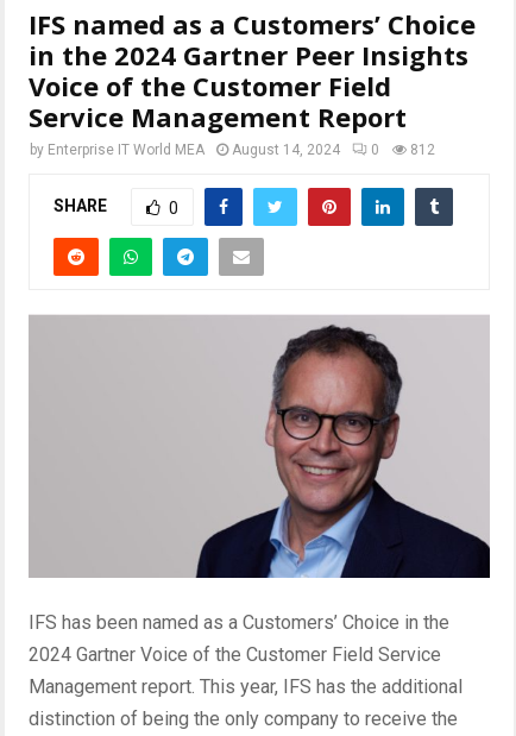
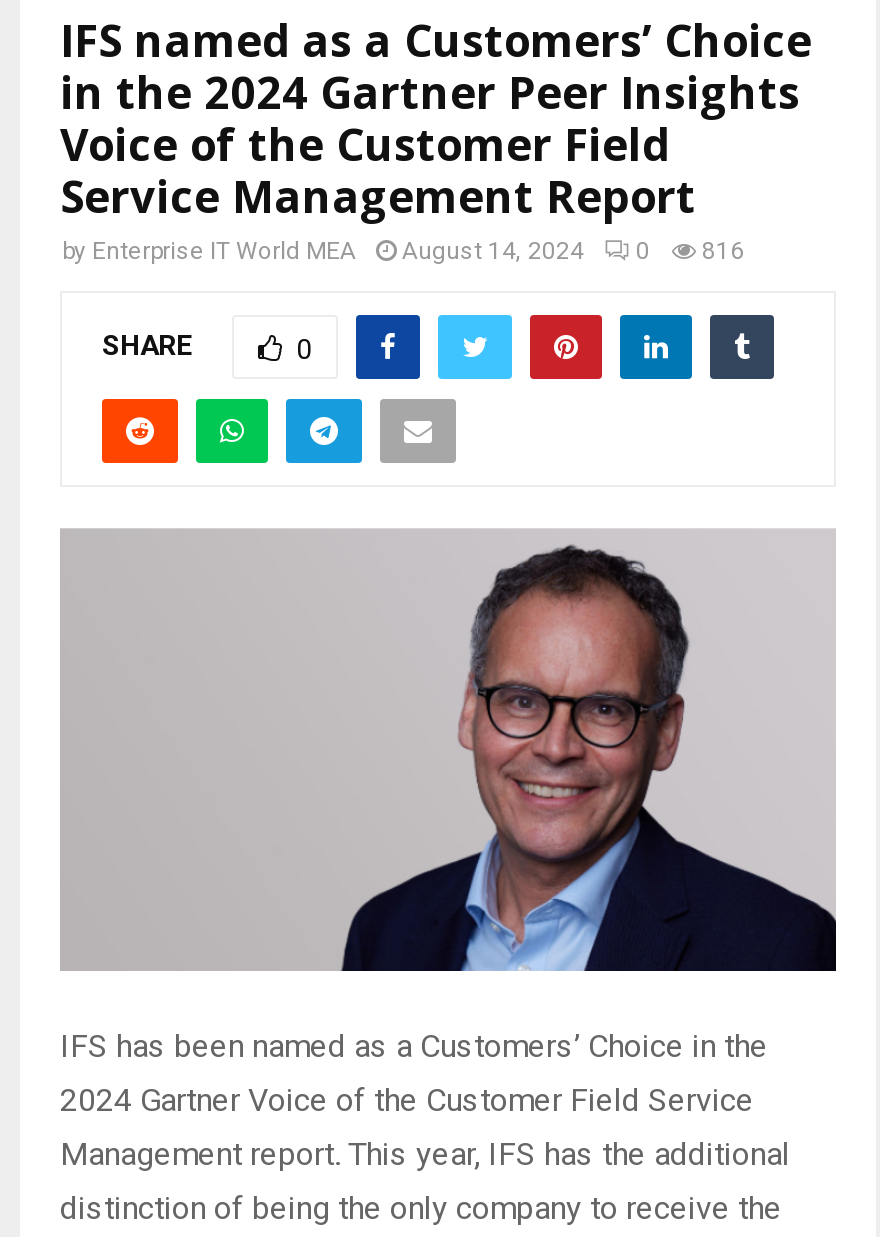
[30,141,435,158] by Enterprise IT World MEA August 14, 2024 0 812 -> [62,237,744,265] by Enterprise IT World MEA August 14, 2024 0 816

